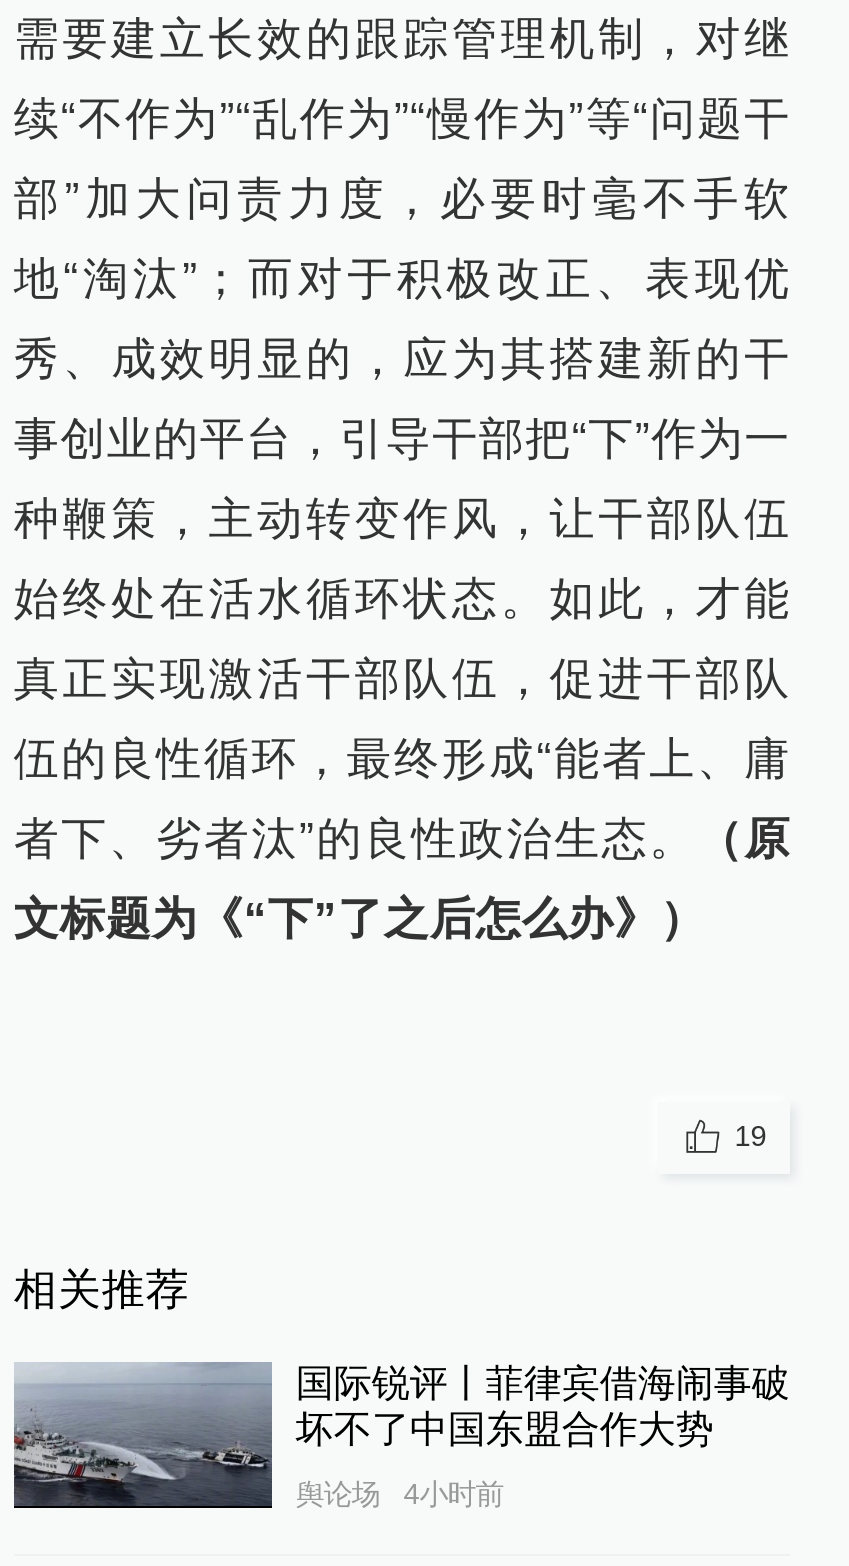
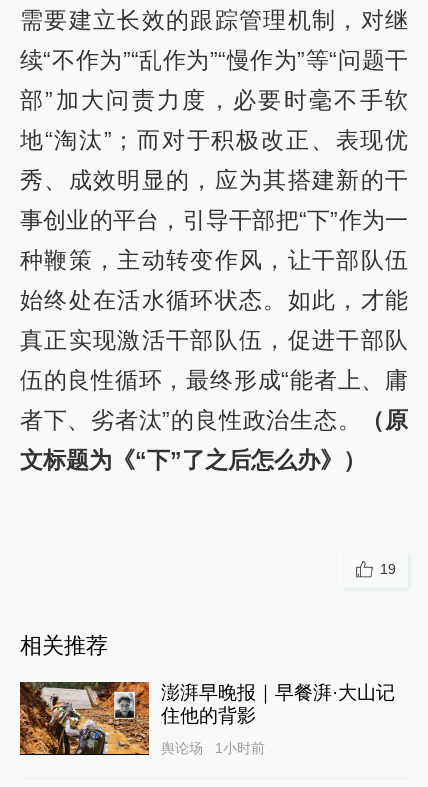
[12,1360,790,1508] [image] | 国际锐评丨菲律宾借海闹事破 | 坏不了中国东盟合作大势 -> [19,681,395,755] [image] | 澎湃早晚报｜早餐湃·大山记 | 住他的背影
[404,1477,504,1509] 4小时前 -> [215,740,265,756] 1小时前

